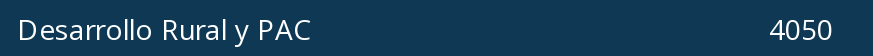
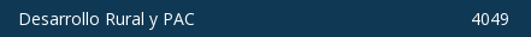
[769,9,833,47] 4050 -> [471,7,509,29] 4049

